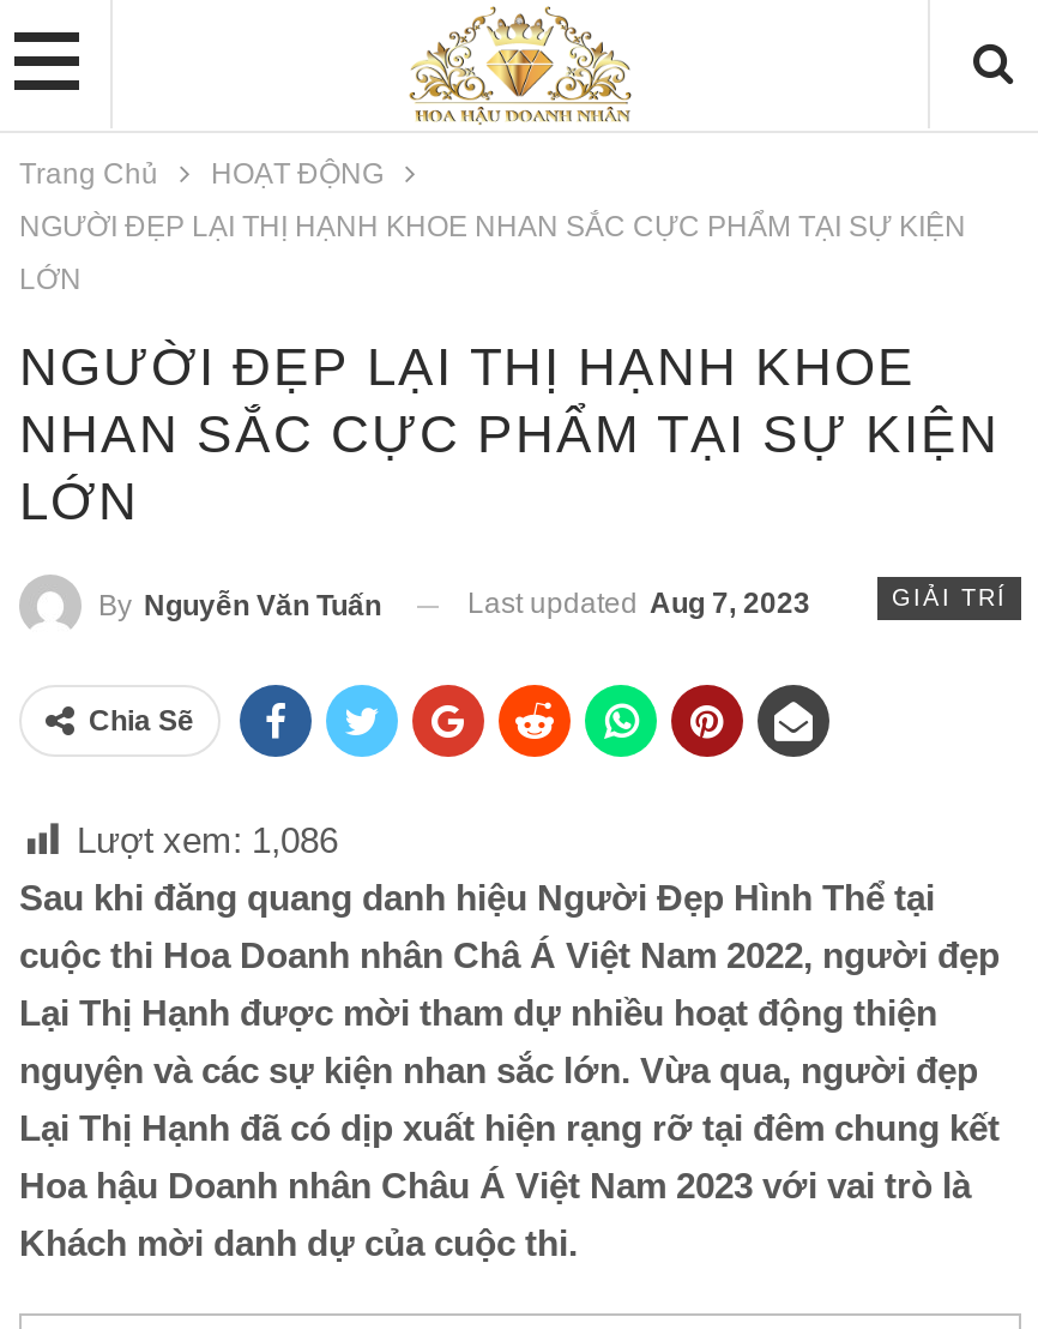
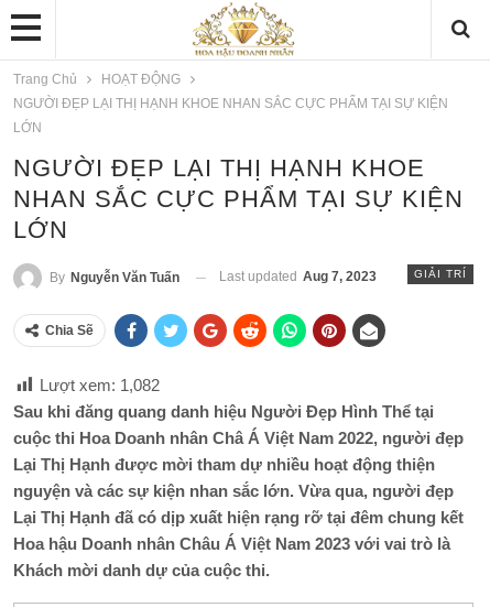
[77,819,338,860] Lượt xem: 1,086 -> [40,376,160,394] Lượt xem: 1,082

